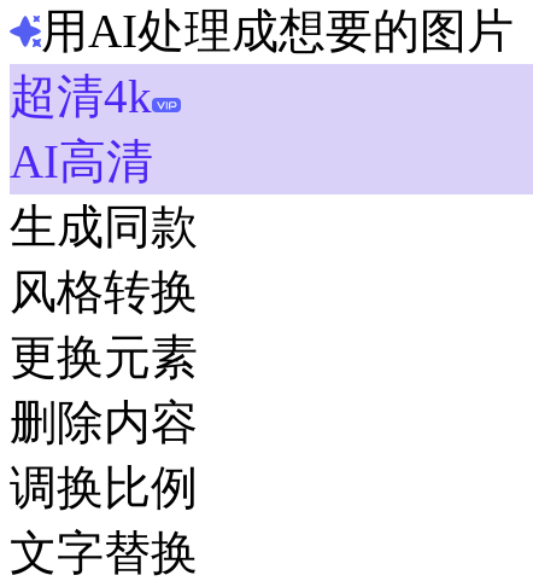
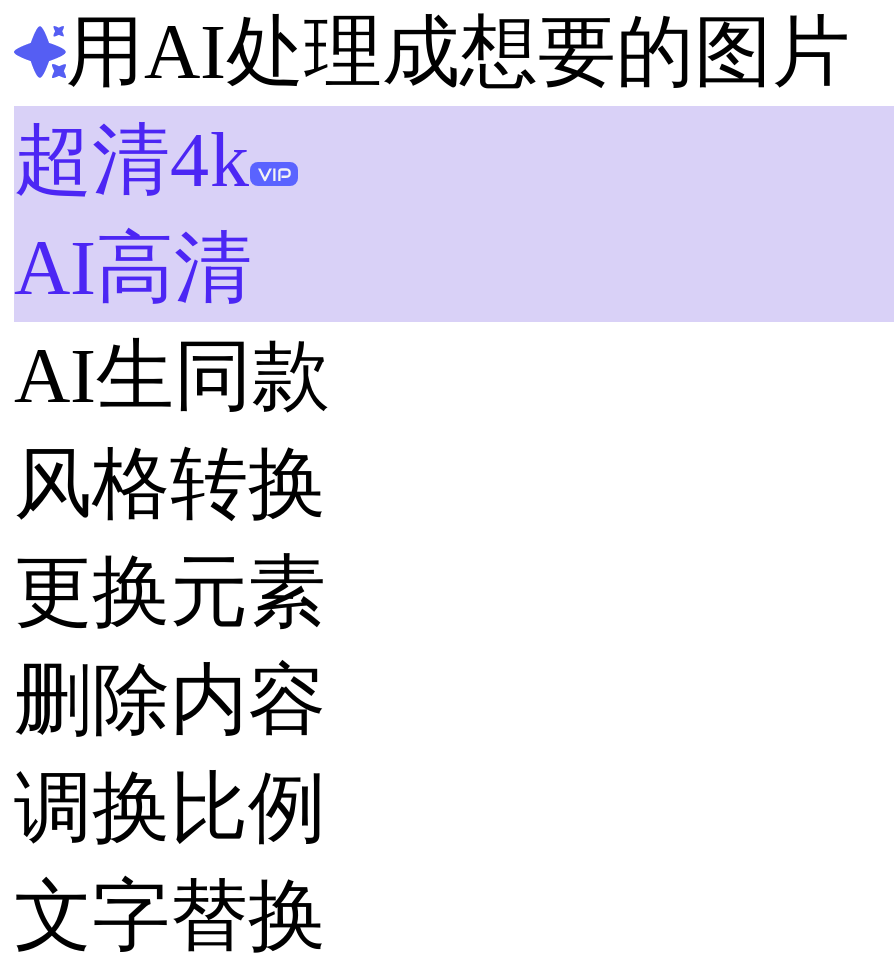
[10,201,198,253] 生成同款 -> [14,333,330,419] AI生同款

